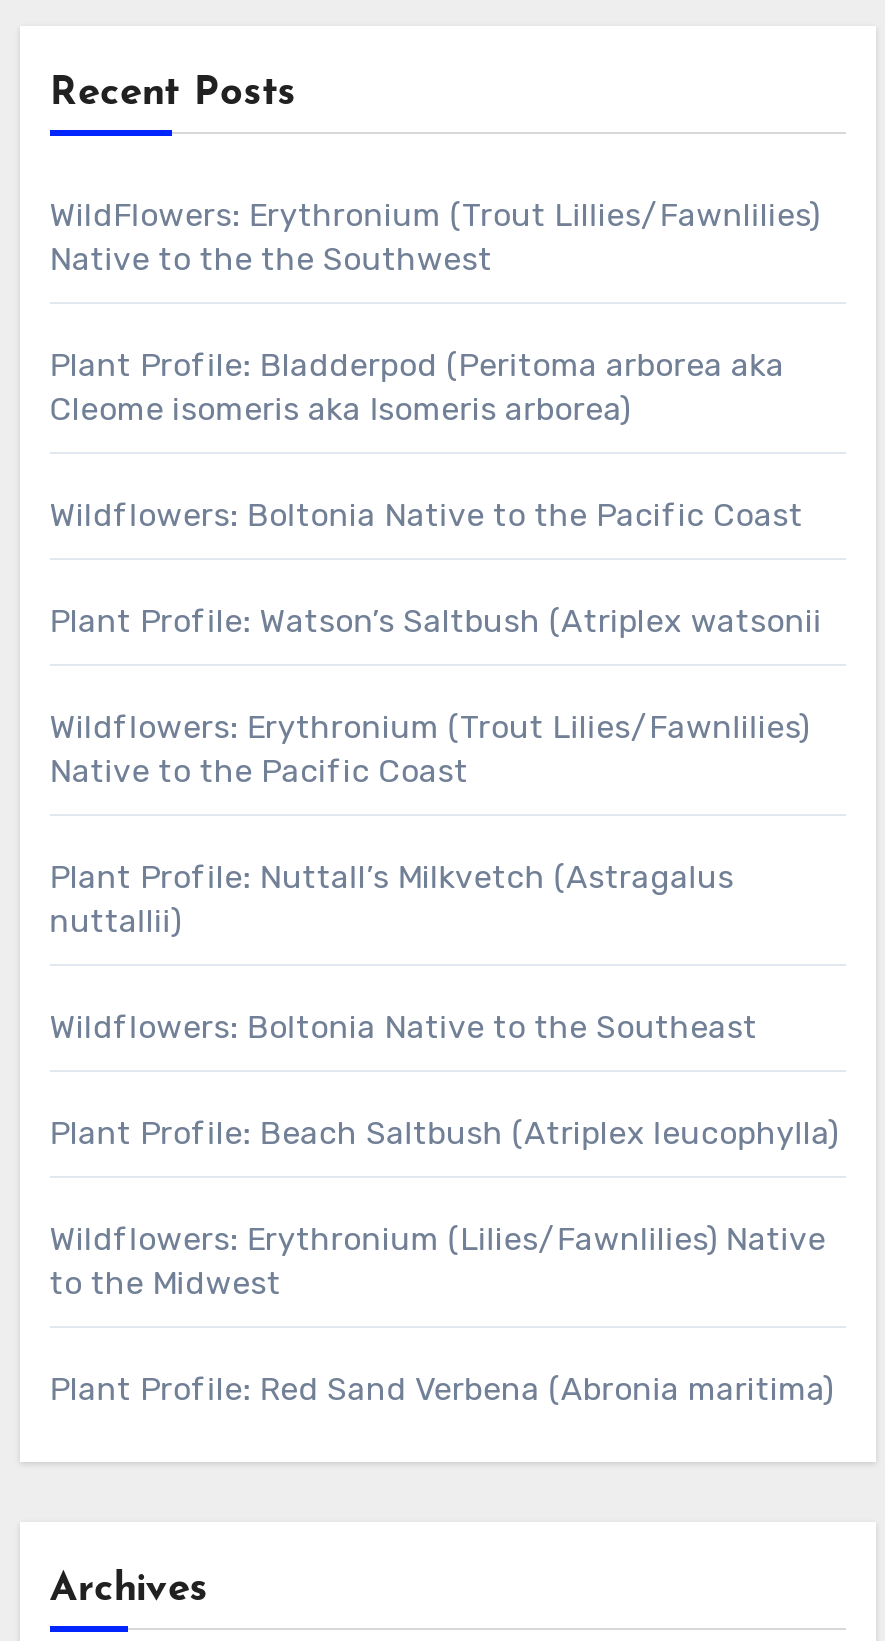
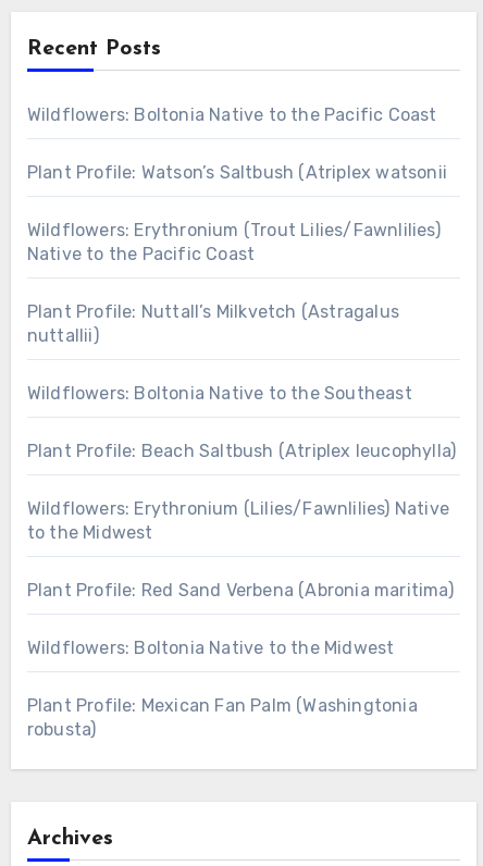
[50,196,820,428] WildFlowers: Erythronium (Trout Lillies/Fawnlilies) | Native to the the Southwest | Plant Profile: Bladderpod (Peritoma arborea aka | Cleome isomeris aka Isomeris arborea) -> none
moved [50,496,838,1408] -> [27,104,456,600]: Wildflowers: Boltonia Native to the Pacific Coast | Plant Profile: Watson’s Saltbush (Atriplex watsonii | Wildflowers: Erythronium (Trout Lilies/Fawnlilies) | ... | to the Midwest | Plant Profile: Red Sand Verbena (Abronia maritima)
none -> [27,637,418,740] Wildflowers: Boltonia Native to the Midwest | Plant Profile: Mexican Fan Palm (Washingtonia | robusta)

